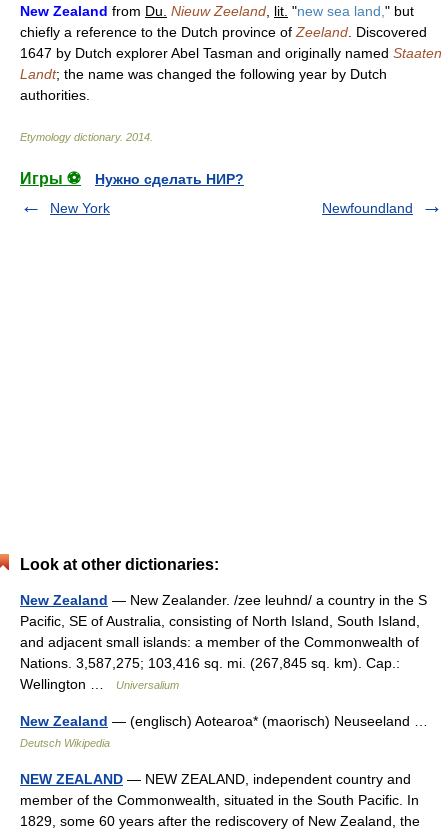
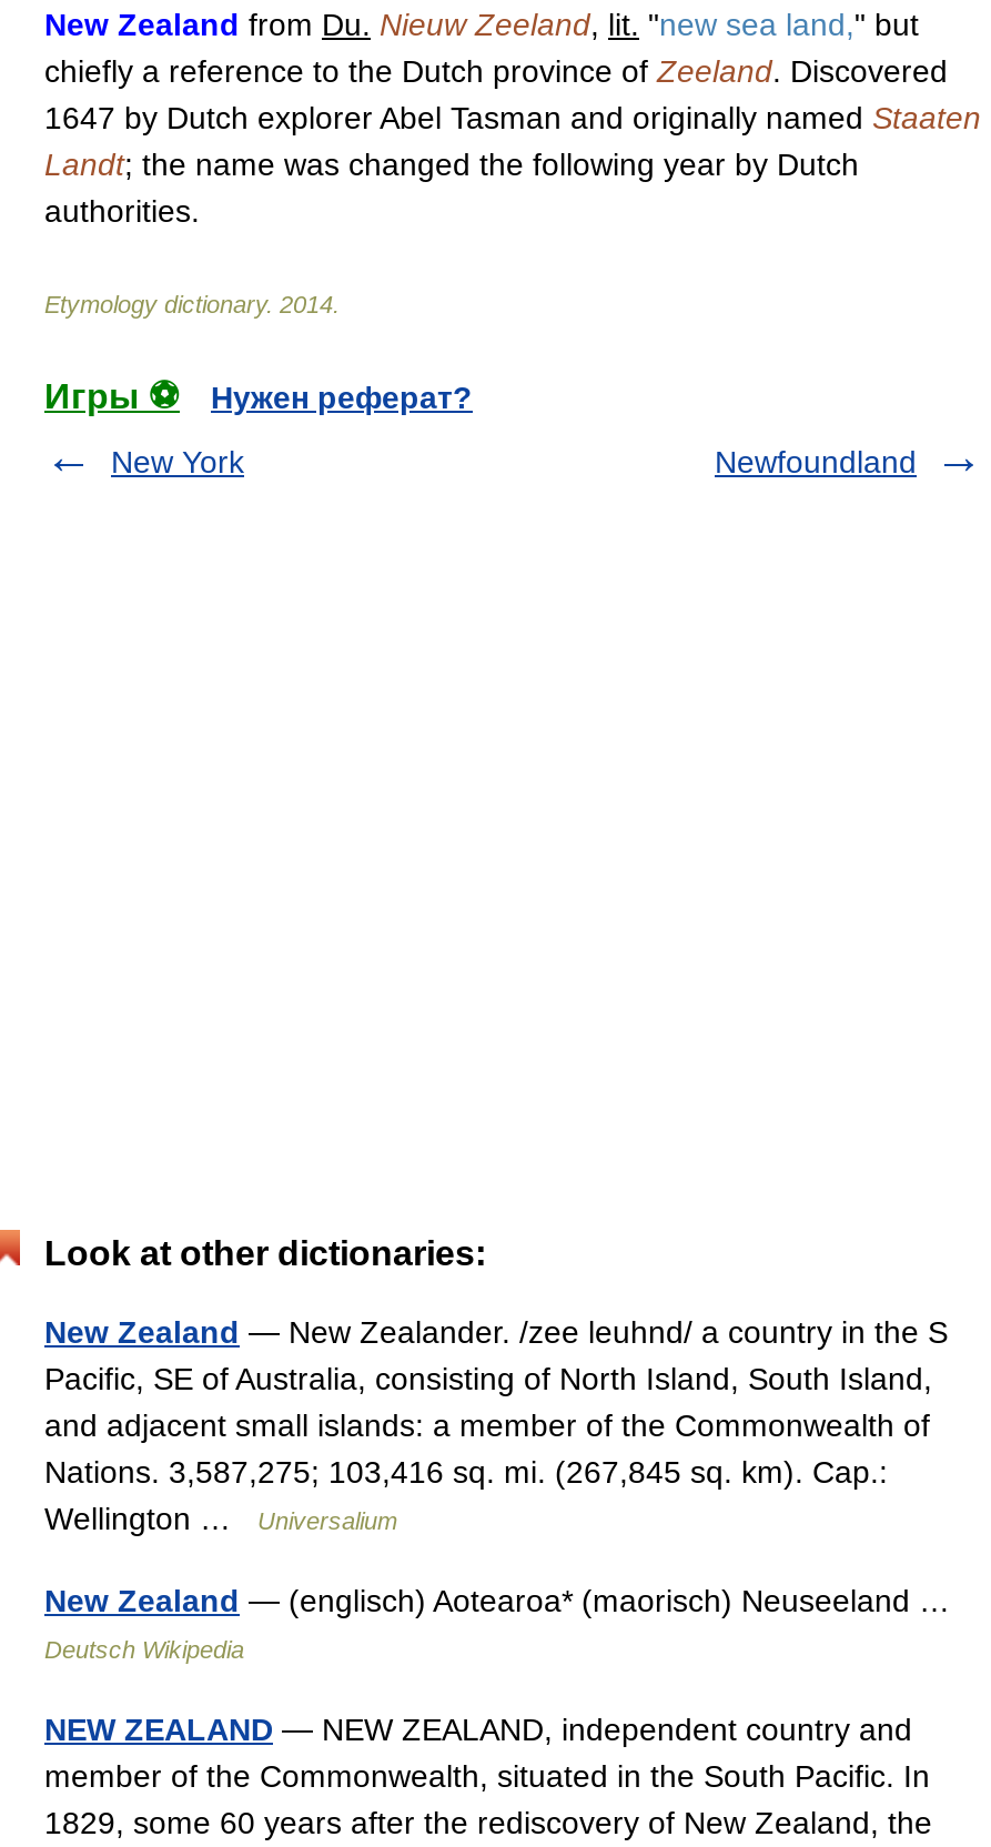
[95,171,244,187] Нужно сделать НИР? -> [211,380,473,415] Нужен реферат?

